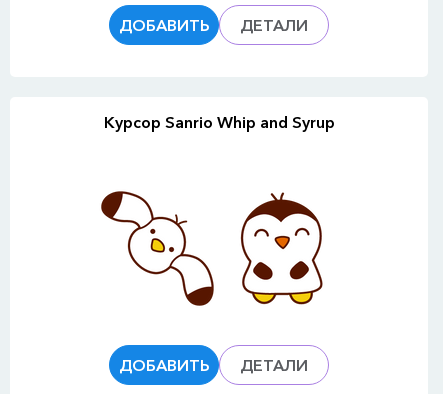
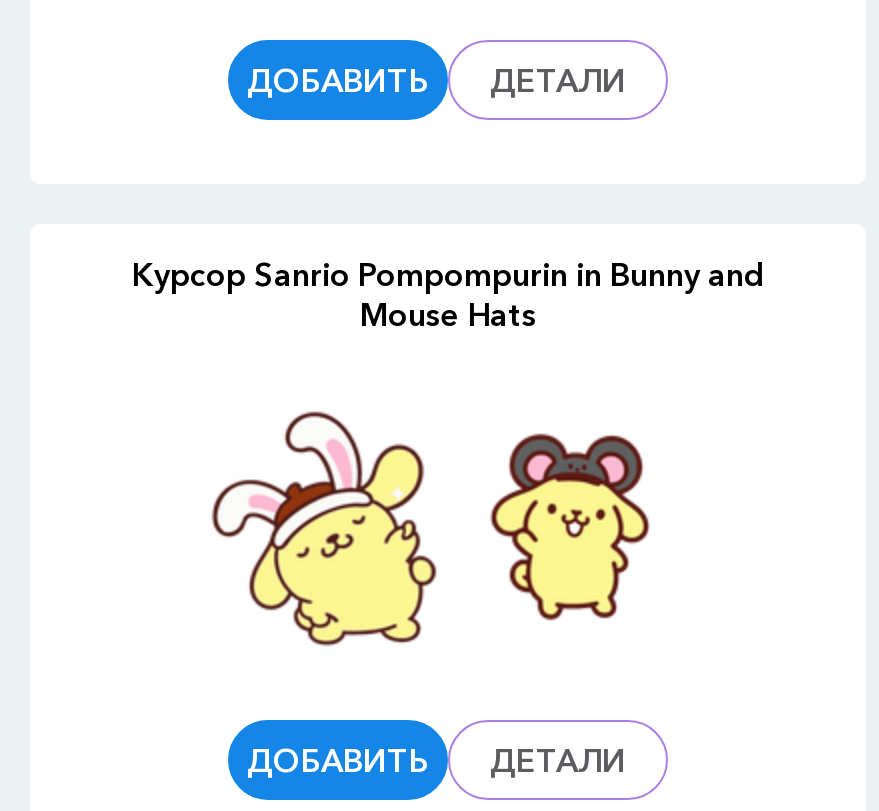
[103,111,334,131] Курсор Sanrio Whip and Syrup -> [132,253,764,333] Курсор Sanrio Pompompurin in Bunny and | Mouse Hats
[100,190,215,308] [image] -> [210,410,438,648] [image]
[240,192,324,306] [image] -> [492,416,656,638] [image]

